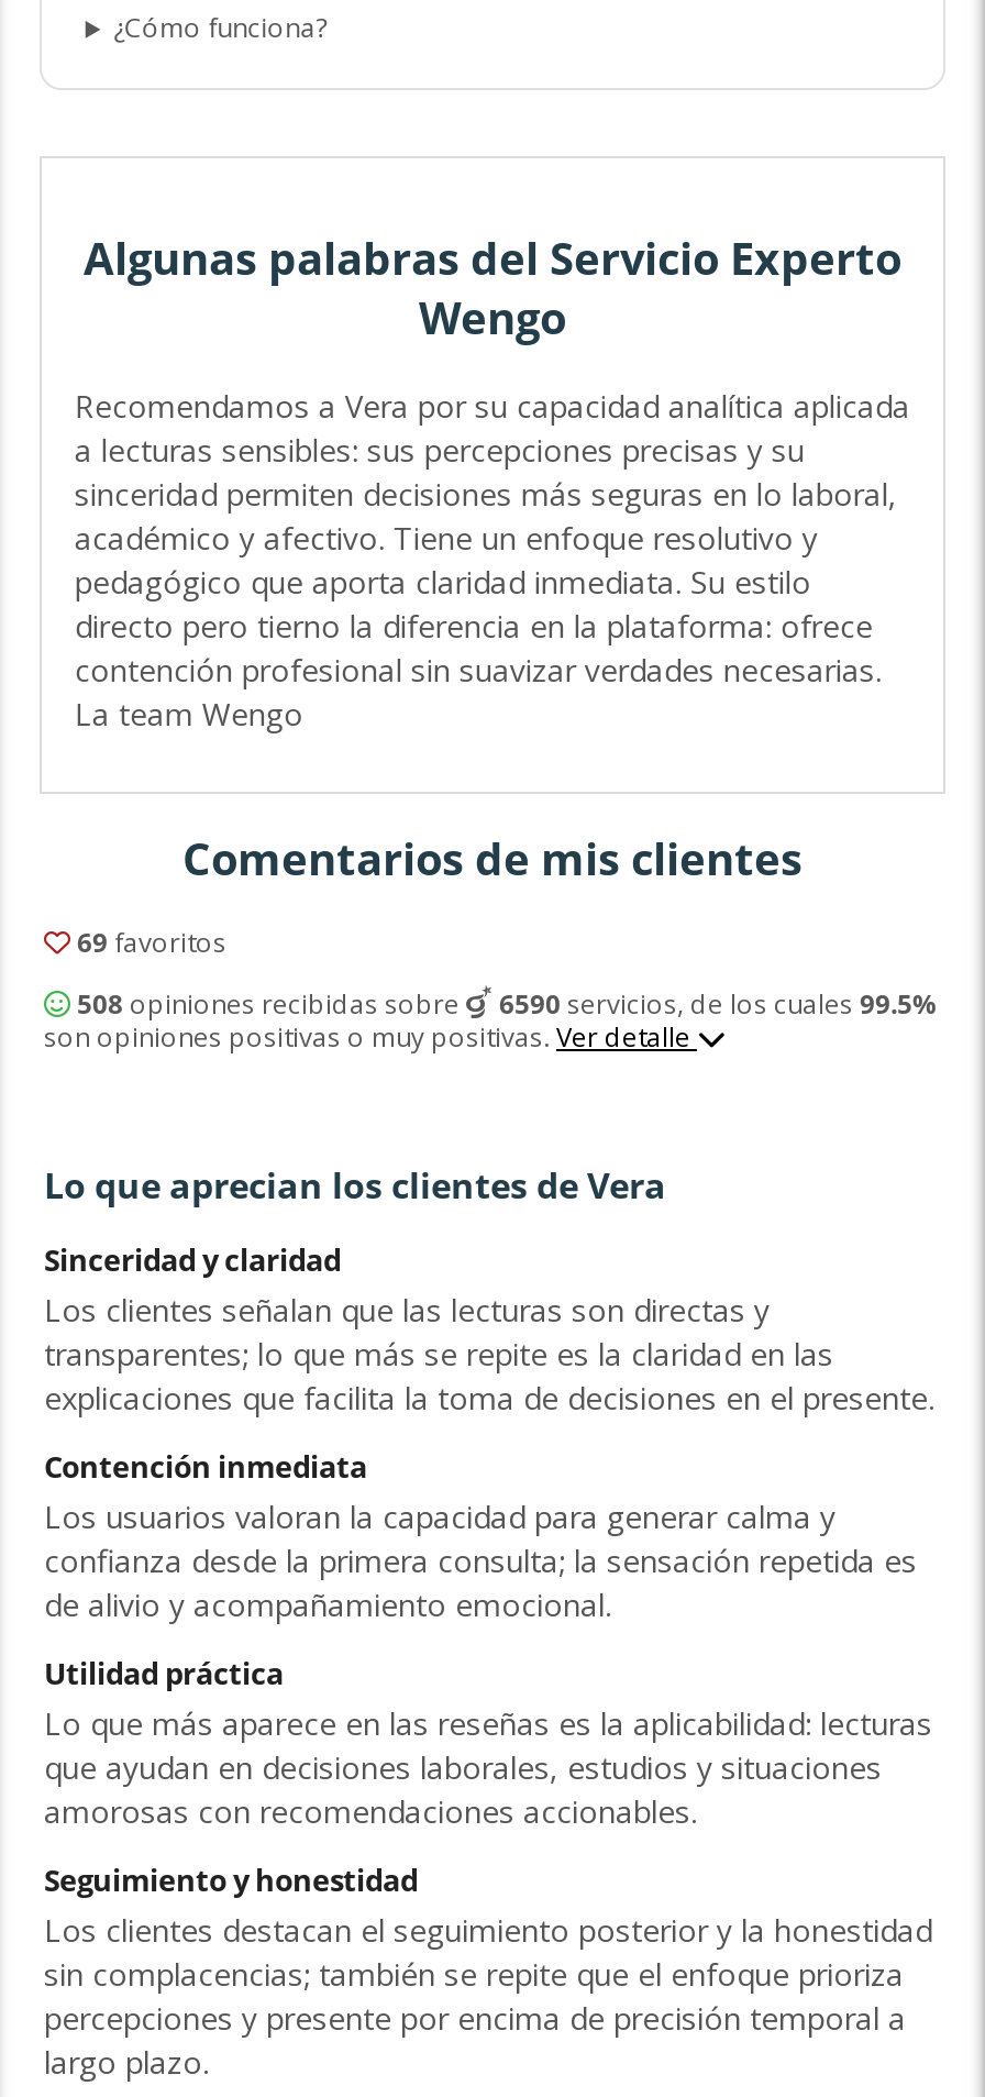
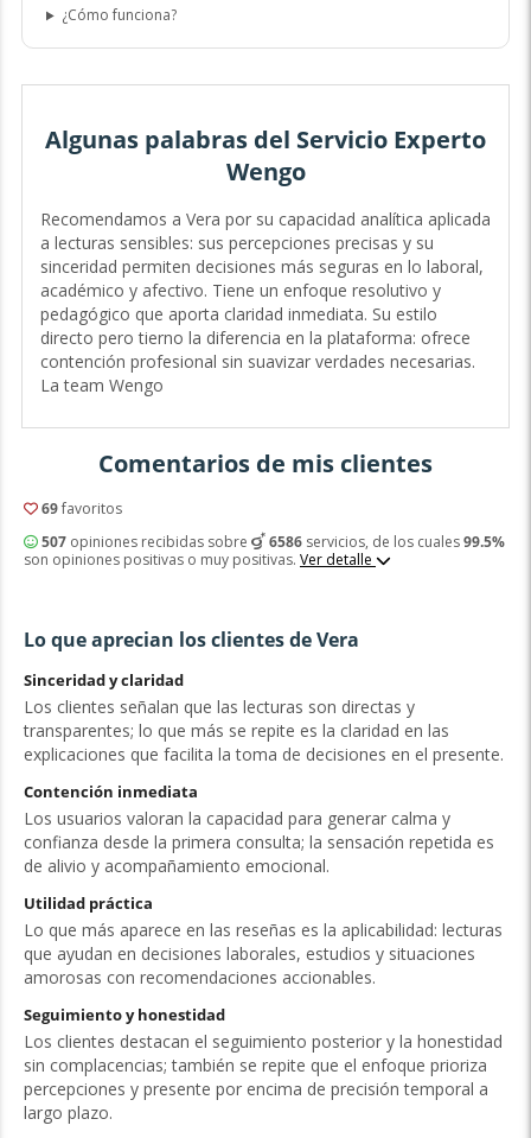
[70,985,466,1022] 508 opiniones recibidas sobre -> [38,531,251,552] 507 opiniones recibidas sobre
[492,985,937,1022] 6590 servicios, de los cuales 99.5% -> [265,531,505,552] 6586 servicios, de los cuales 99.5%

